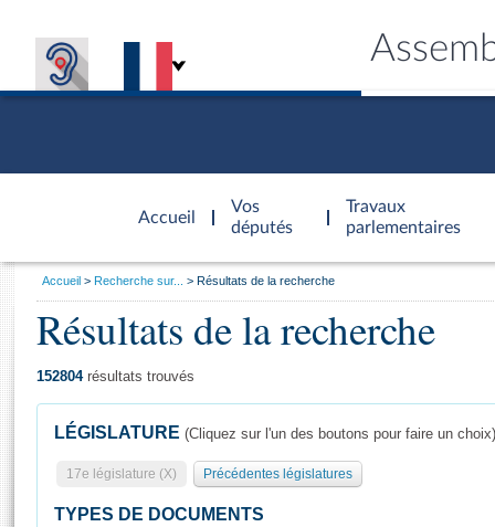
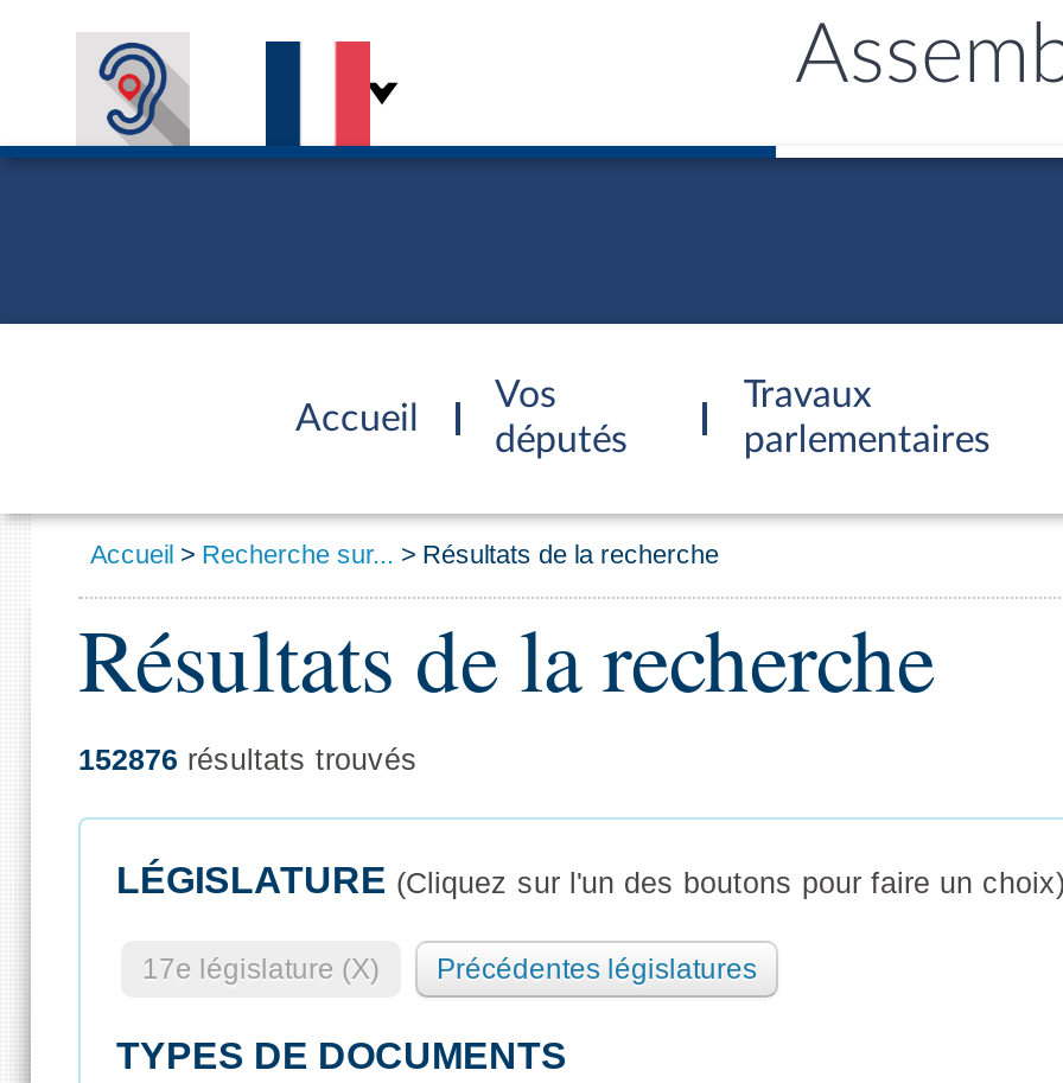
[36,369,194,384] 152804 résultats trouvés -> [78,744,418,777] 152876 résultats trouvés

